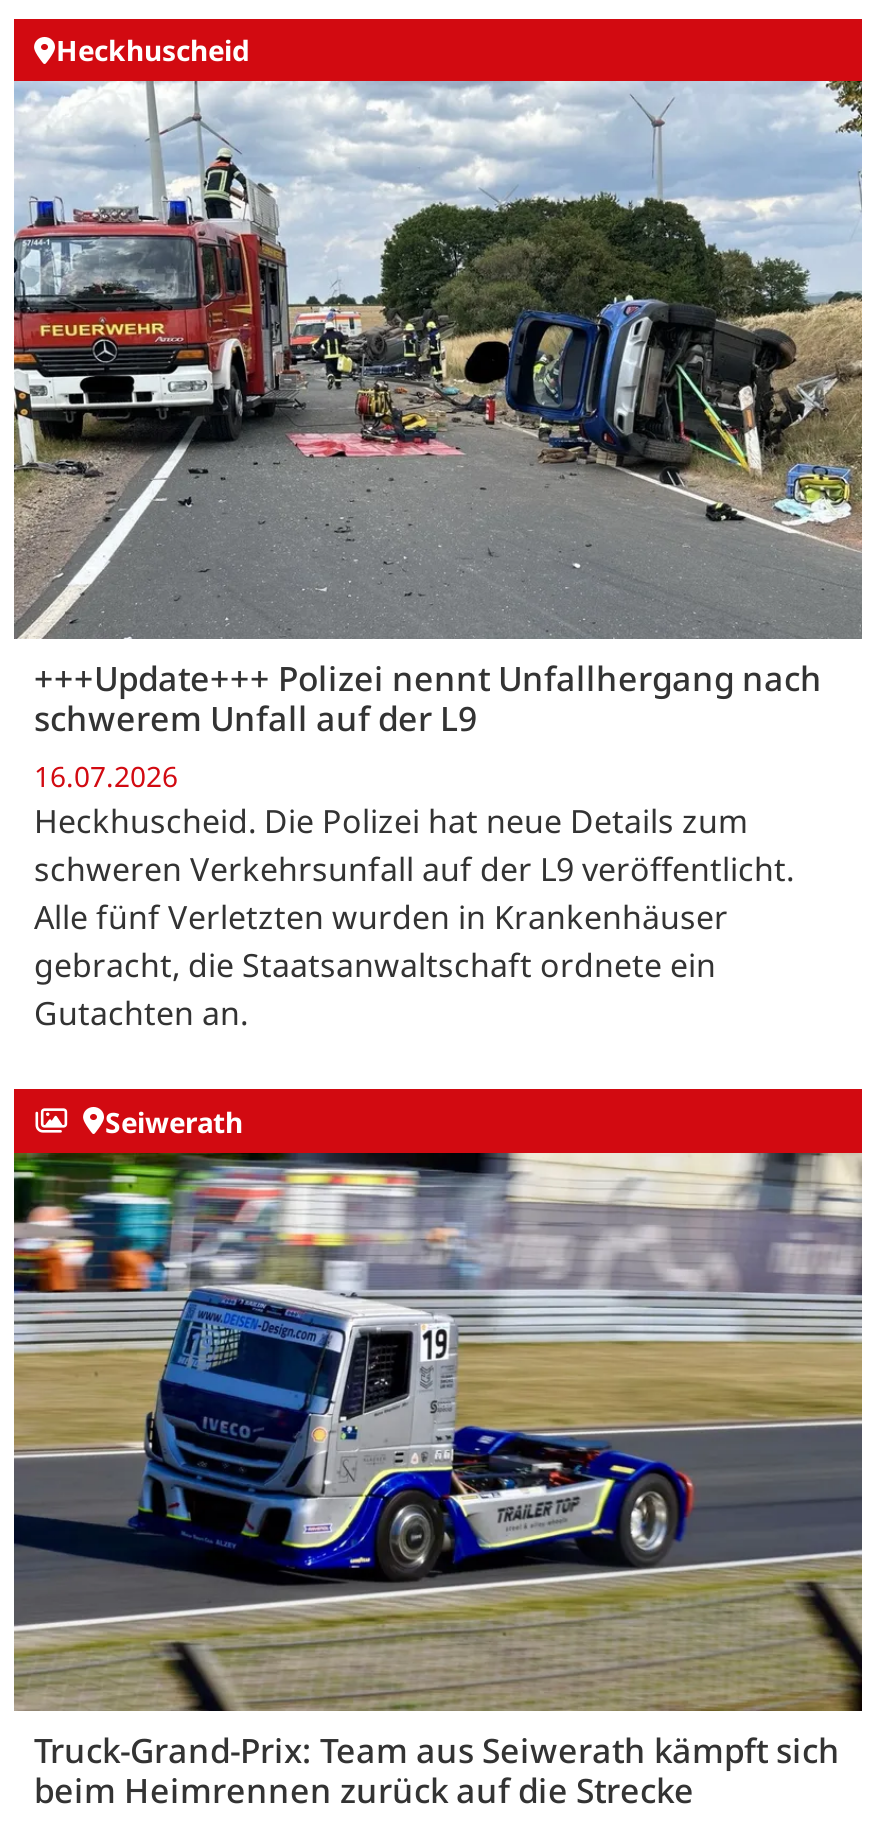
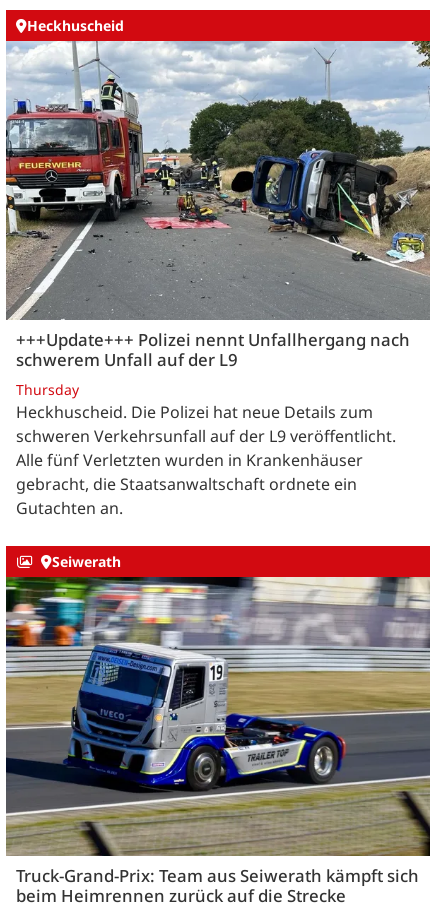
[34,758,178,796] 16.07.2026 -> [16,380,79,399] Thursday

